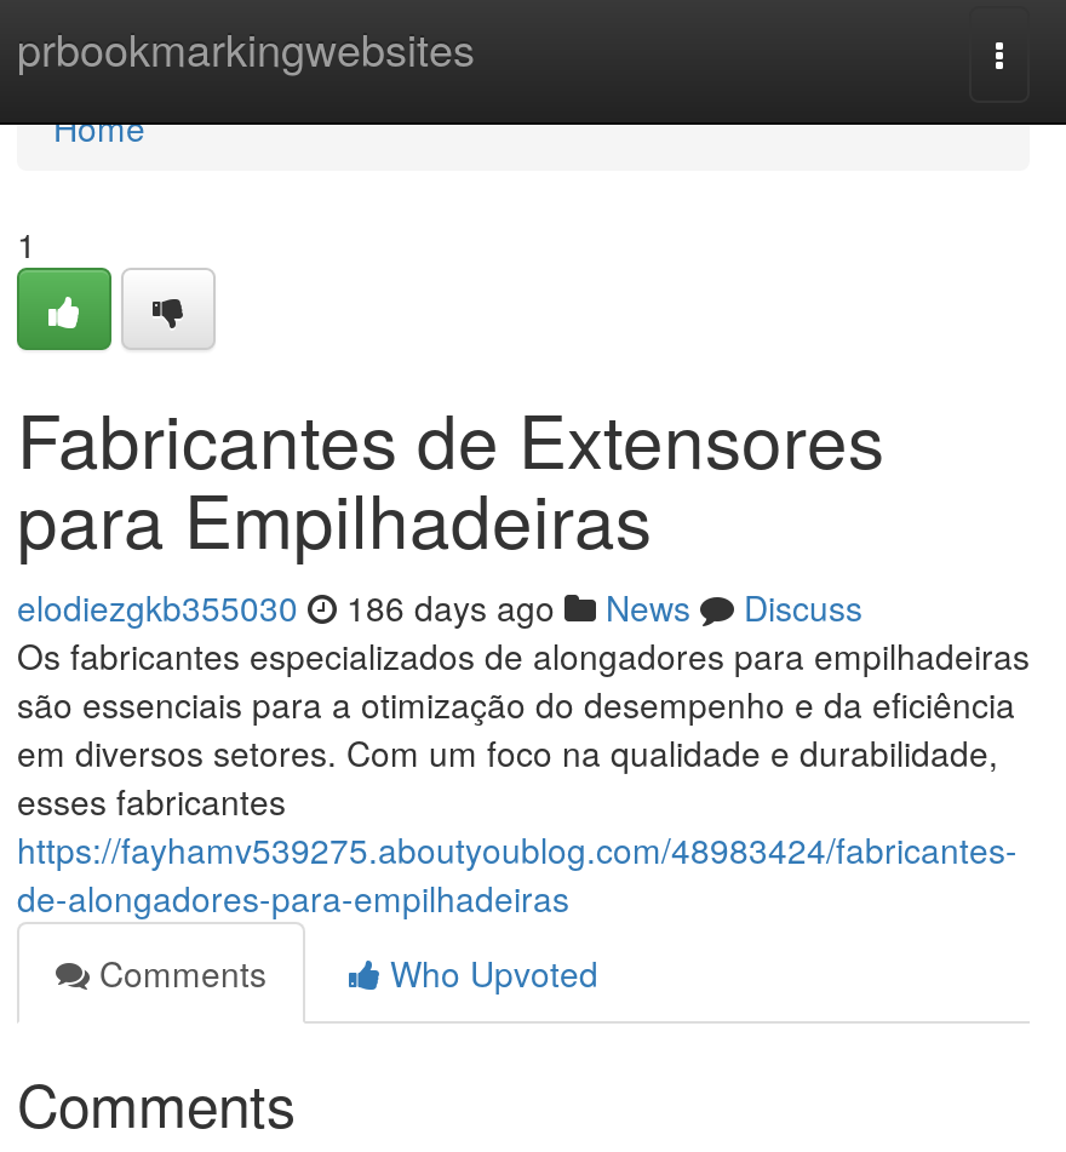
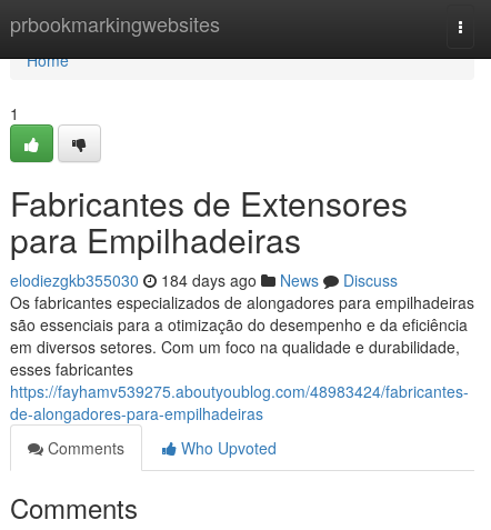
[17,583,862,631] elodiezgkb355030 186 days ago News Discuss -> [10,269,398,291] elodiezgkb355030 184 days ago News Discuss

